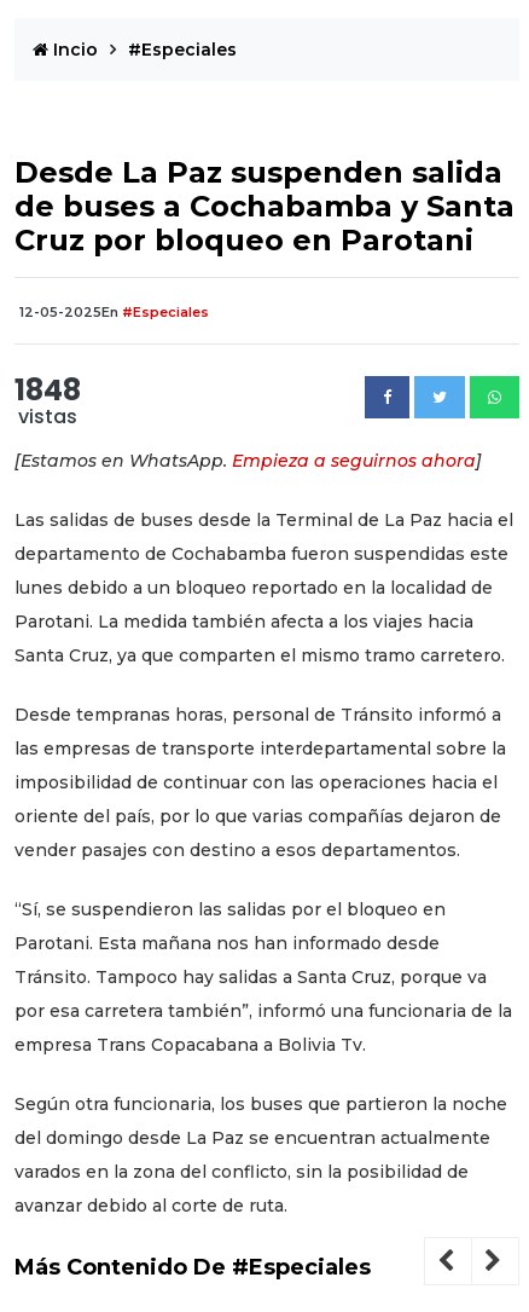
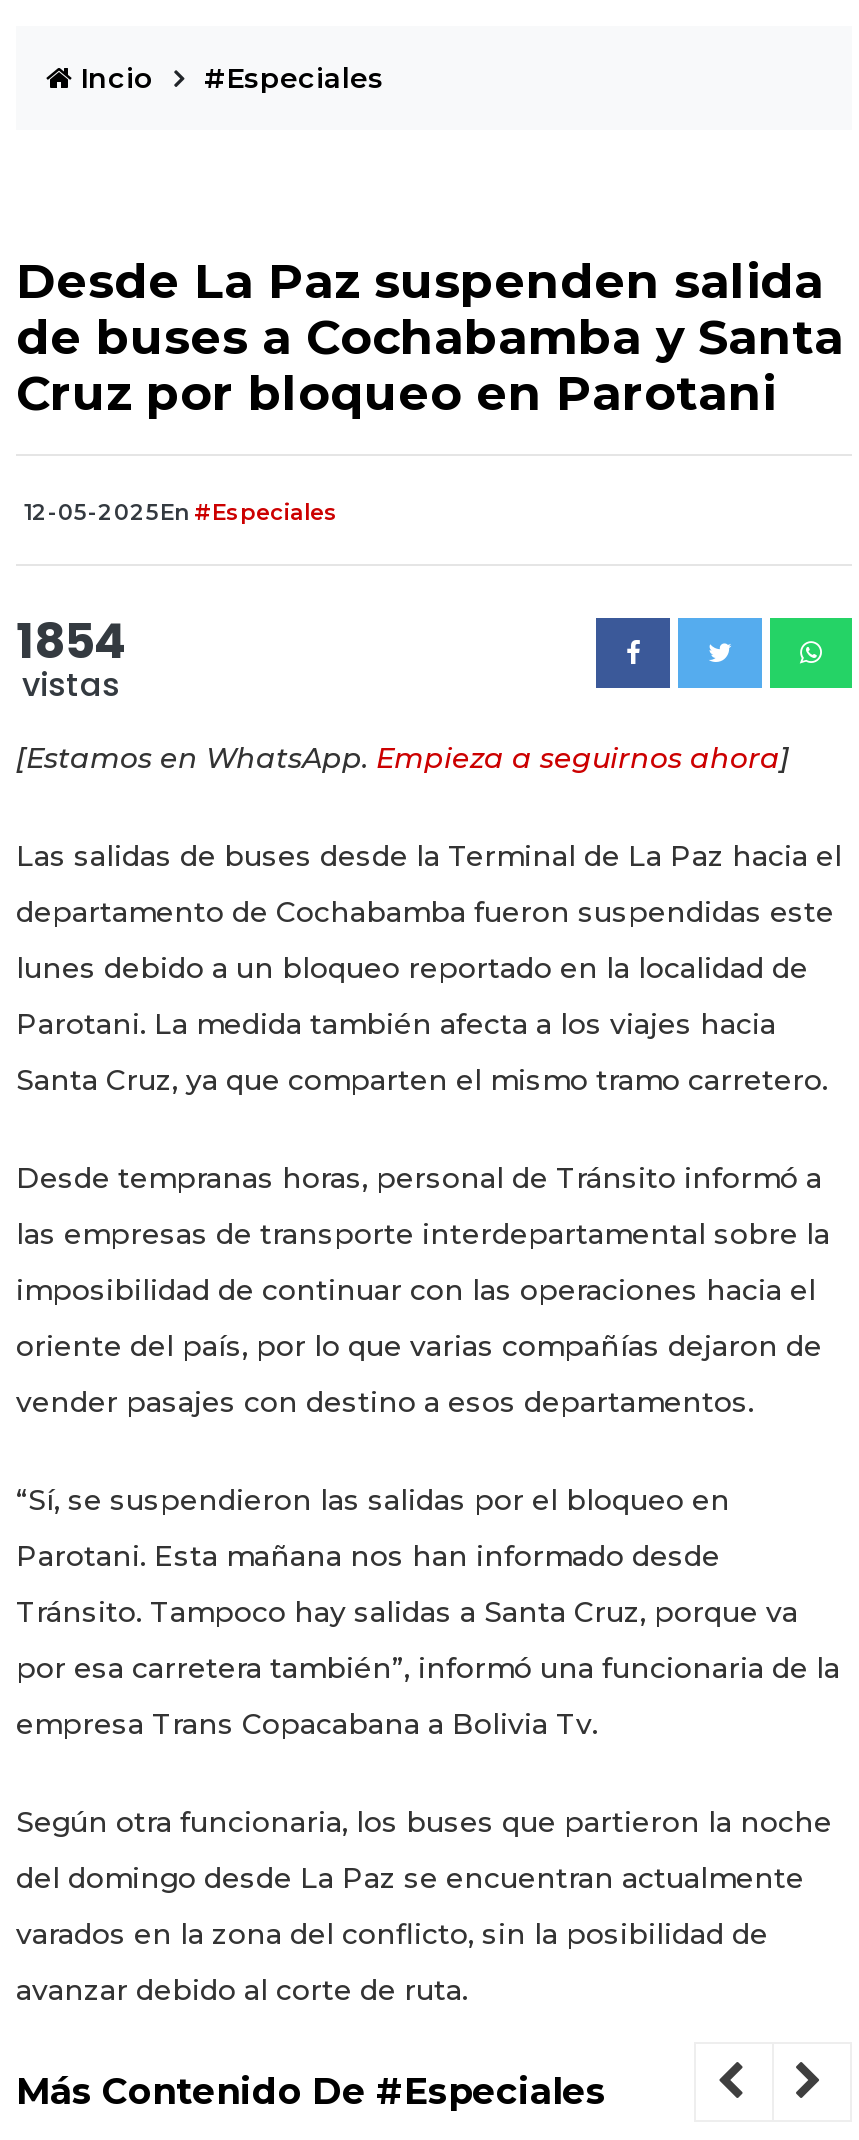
[14,370,81,410] 1848 -> [16,608,126,674] 1854

